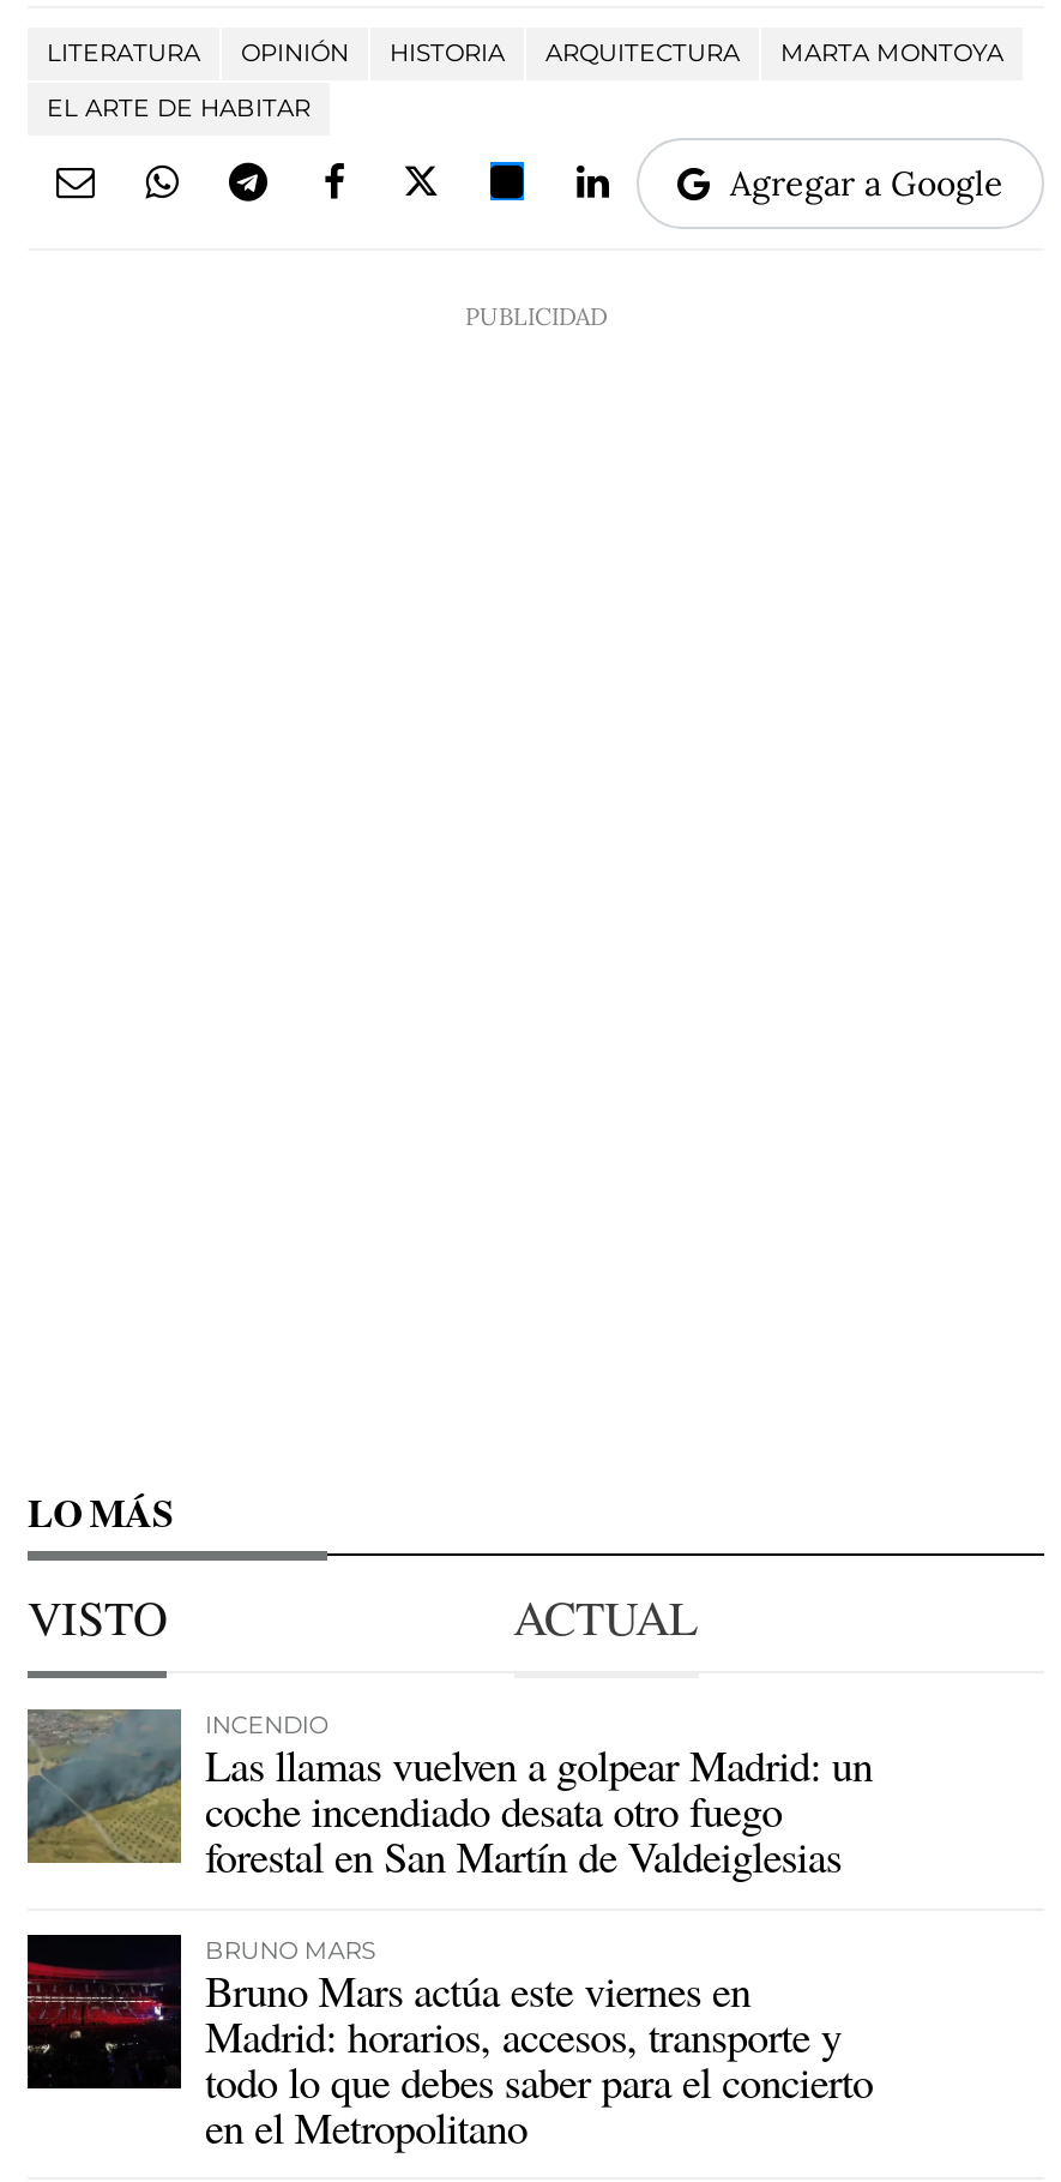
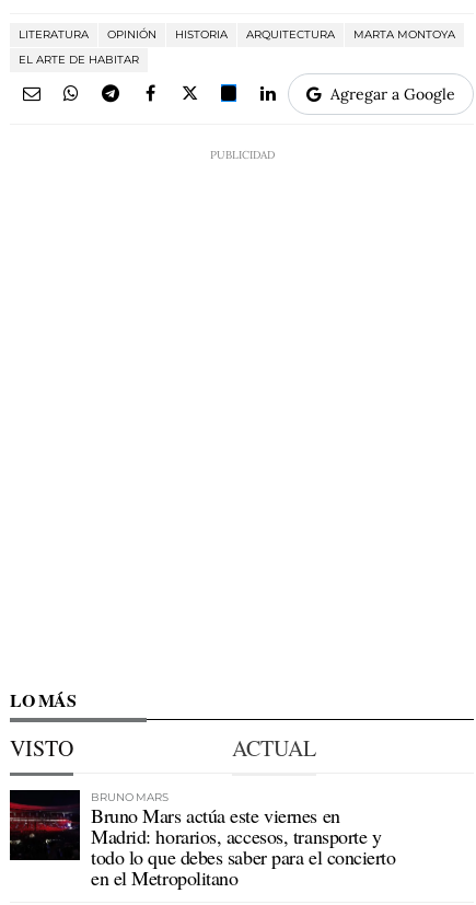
[25,1709,873,1885] [image] | INCENDIO | Las llamas vuelven a golpear Madrid: un | coche incendiado desata otro fuego | forestal en San Martín de Valdeiglesias -> none

